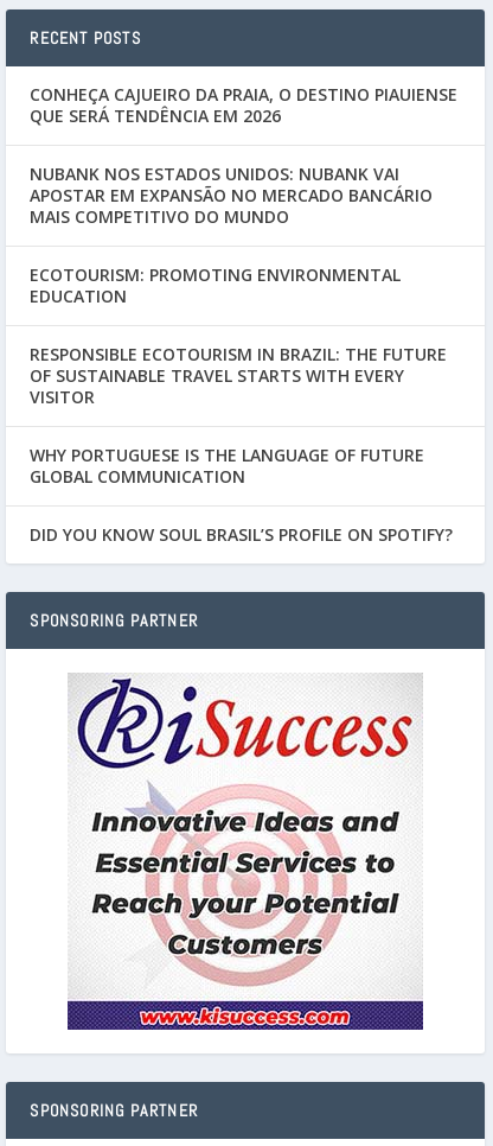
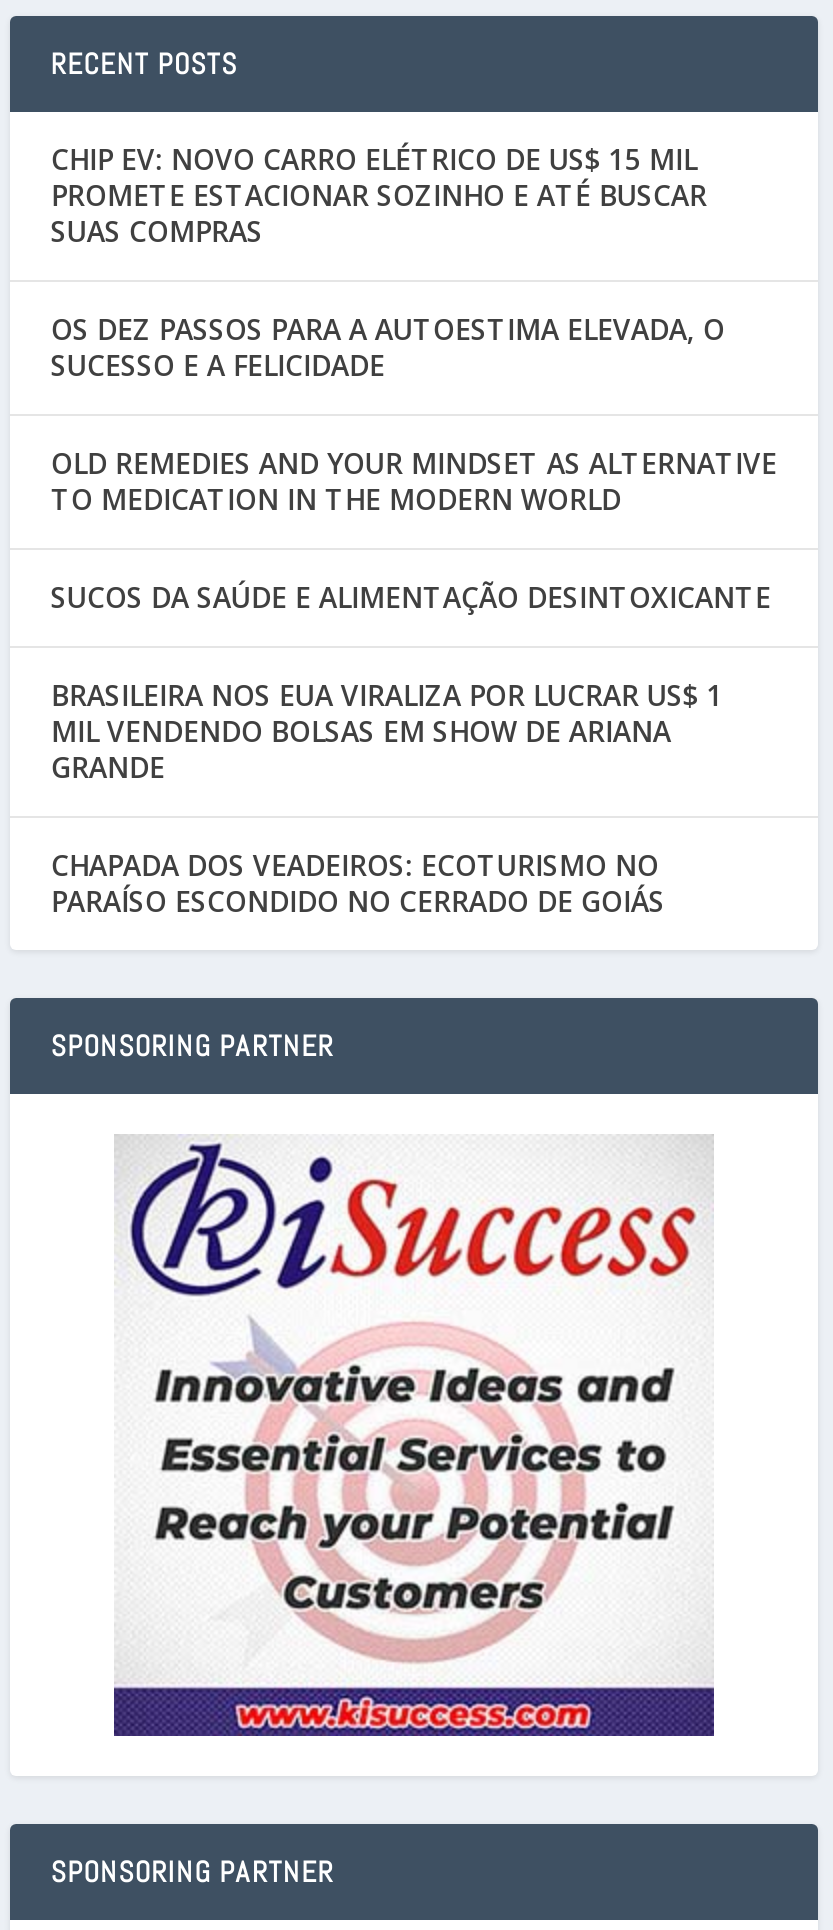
[30,82,458,126] CONHEÇA CAJUEIRO DA PRAIA, O DESTINO PIAUIENSE | QUE SERÁ TENDÊNCIA EM 2026 -> [51,140,707,250] CHIP EV: NOVO CARRO ELÉTRICO DE US$ 15 MIL | PROMETE ESTACIONAR SOZINHO E ATÉ BUSCAR | SUAS COMPRAS
[30,162,433,227] NUBANK NOS ESTADOS UNIDOS: NUBANK VAI | APOSTAR EM EXPANSÃO NO MERCADO BANCÁRIO | MAIS COMPETITIVO DO MUNDO -> [51,310,725,384] OS DEZ PASSOS PARA A AUTOESTIMA ELEVADA, O | SUCESSO E A FELICIDADE
[30,263,401,307] ECOTOURISM: PROMOTING ENVIRONMENTAL | EDUCATION -> [51,444,777,518] OLD REMEDIES AND YOUR MINDSET AS ALTERNATIVE | TO MEDICATION IN THE MODERN WORLD
[30,342,447,408] RESPONSIBLE ECOTOURISM IN BRAZIL: THE FUTURE | OF SUSTAINABLE TRAVEL STARTS WITH EVERY | VISITOR -> [51,578,771,616] SUCOS DA SAÚDE E ALIMENTAÇÃO DESINTOXICANTE
[30,443,425,487] WHY PORTUGUESE IS THE LANGUAGE OF FUTURE | GLOBAL COMMUNICATION -> [51,676,723,786] BRASILEIRA NOS EUA VIRALIZA POR LUCRAR US$ 1 | MIL VENDENDO BOLSAS EM SHOW DE ARIANA | GRANDE
[30,523,453,545] DID YOU KNOW SOUL BRASIL’S PROFILE ON SPOTIFY? -> [51,846,665,920] CHAPADA DOS VEADEIROS: ECOTURISMO NO | PARAÍSO ESCONDIDO NO CERRADO DE GOIÁS

